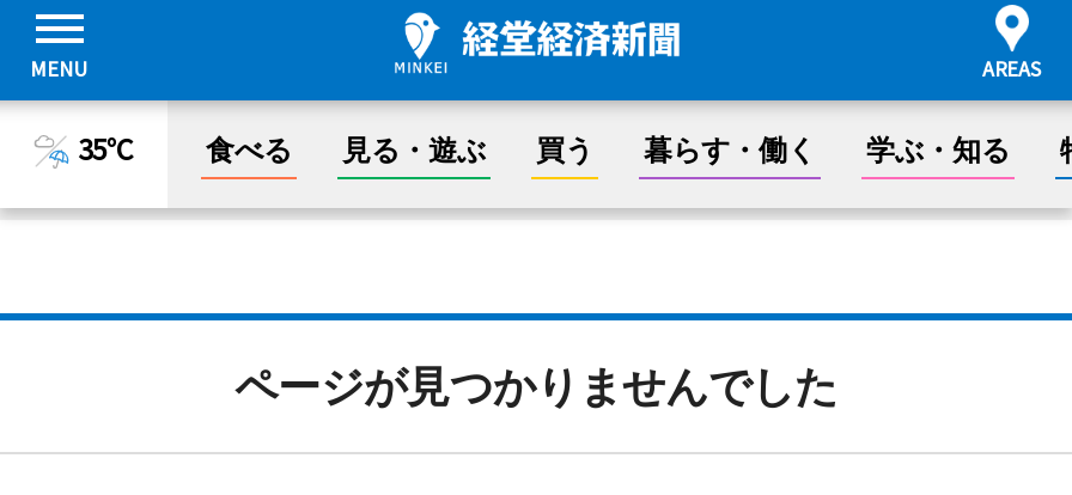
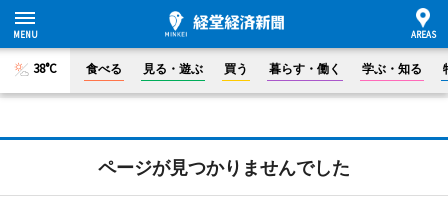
[78,130,135,171] 35°C -> [32,60,56,77] 38°C

